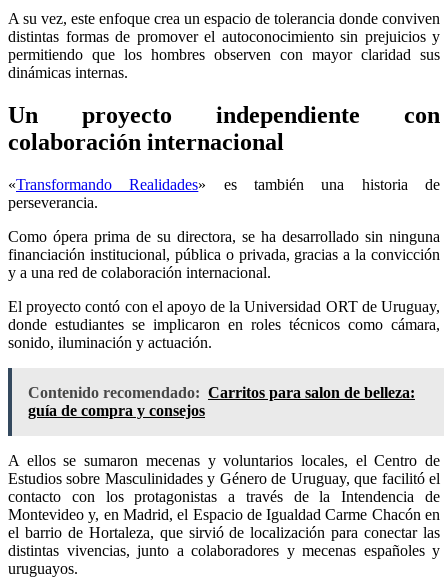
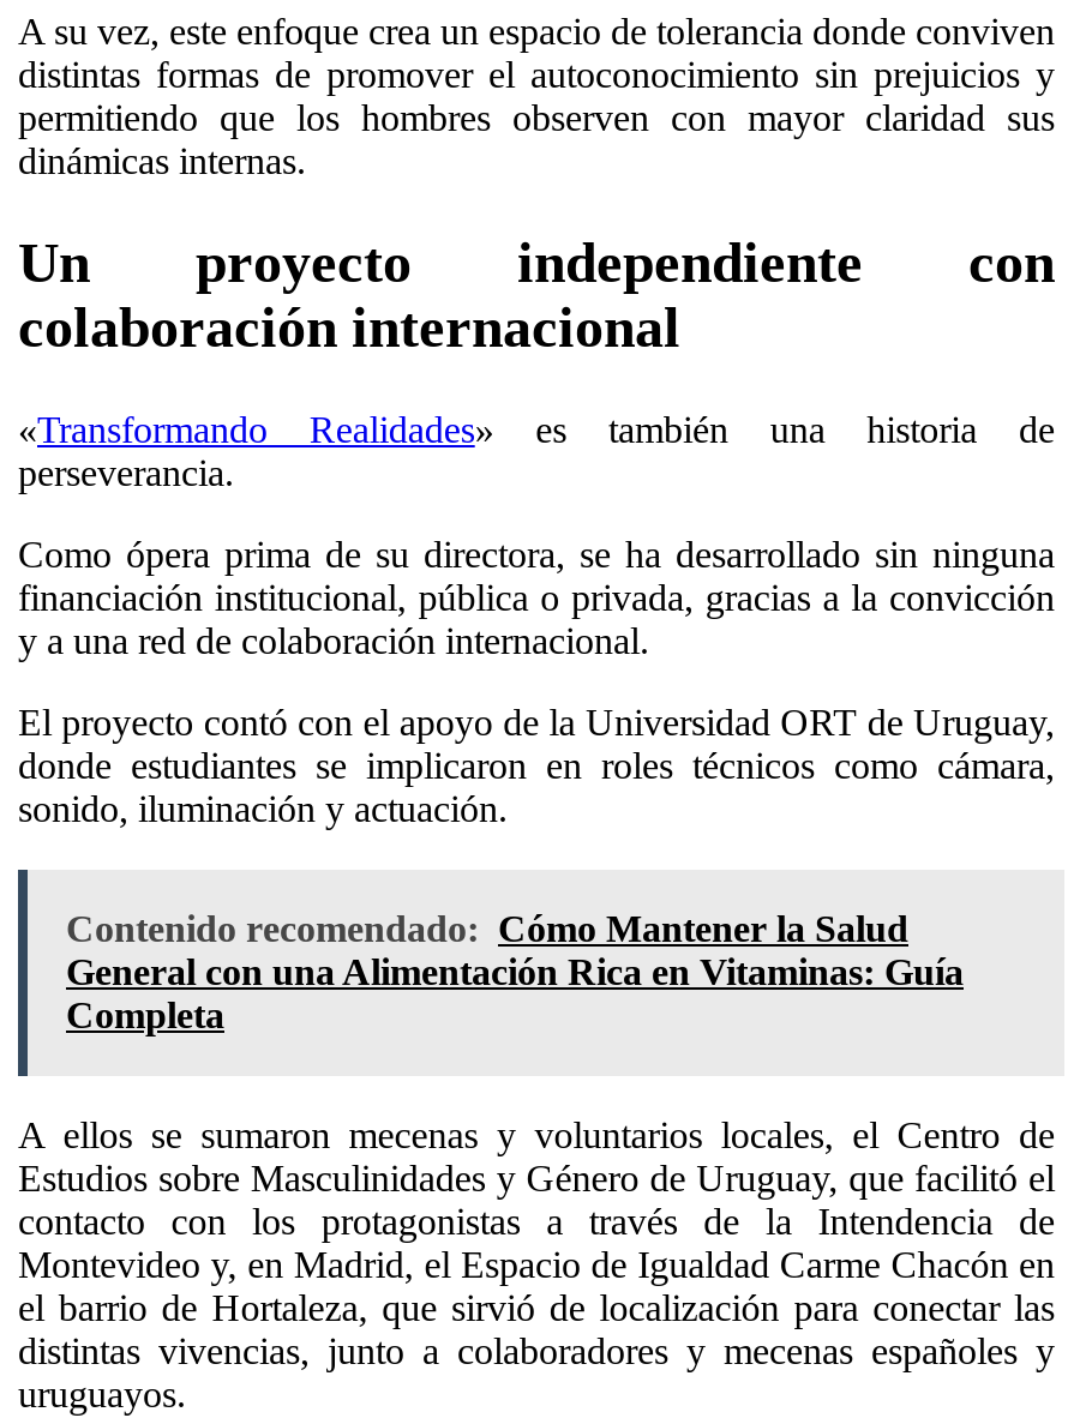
[28,384,415,419] Contenido recomendado: Carritos para salon de belleza: | guía de compra y consejos -> [66,908,964,1035] Contenido recomendado: Cómo Mantener la Salud | General con una Alimentación Rica en Vitaminas: Guía | Completa

